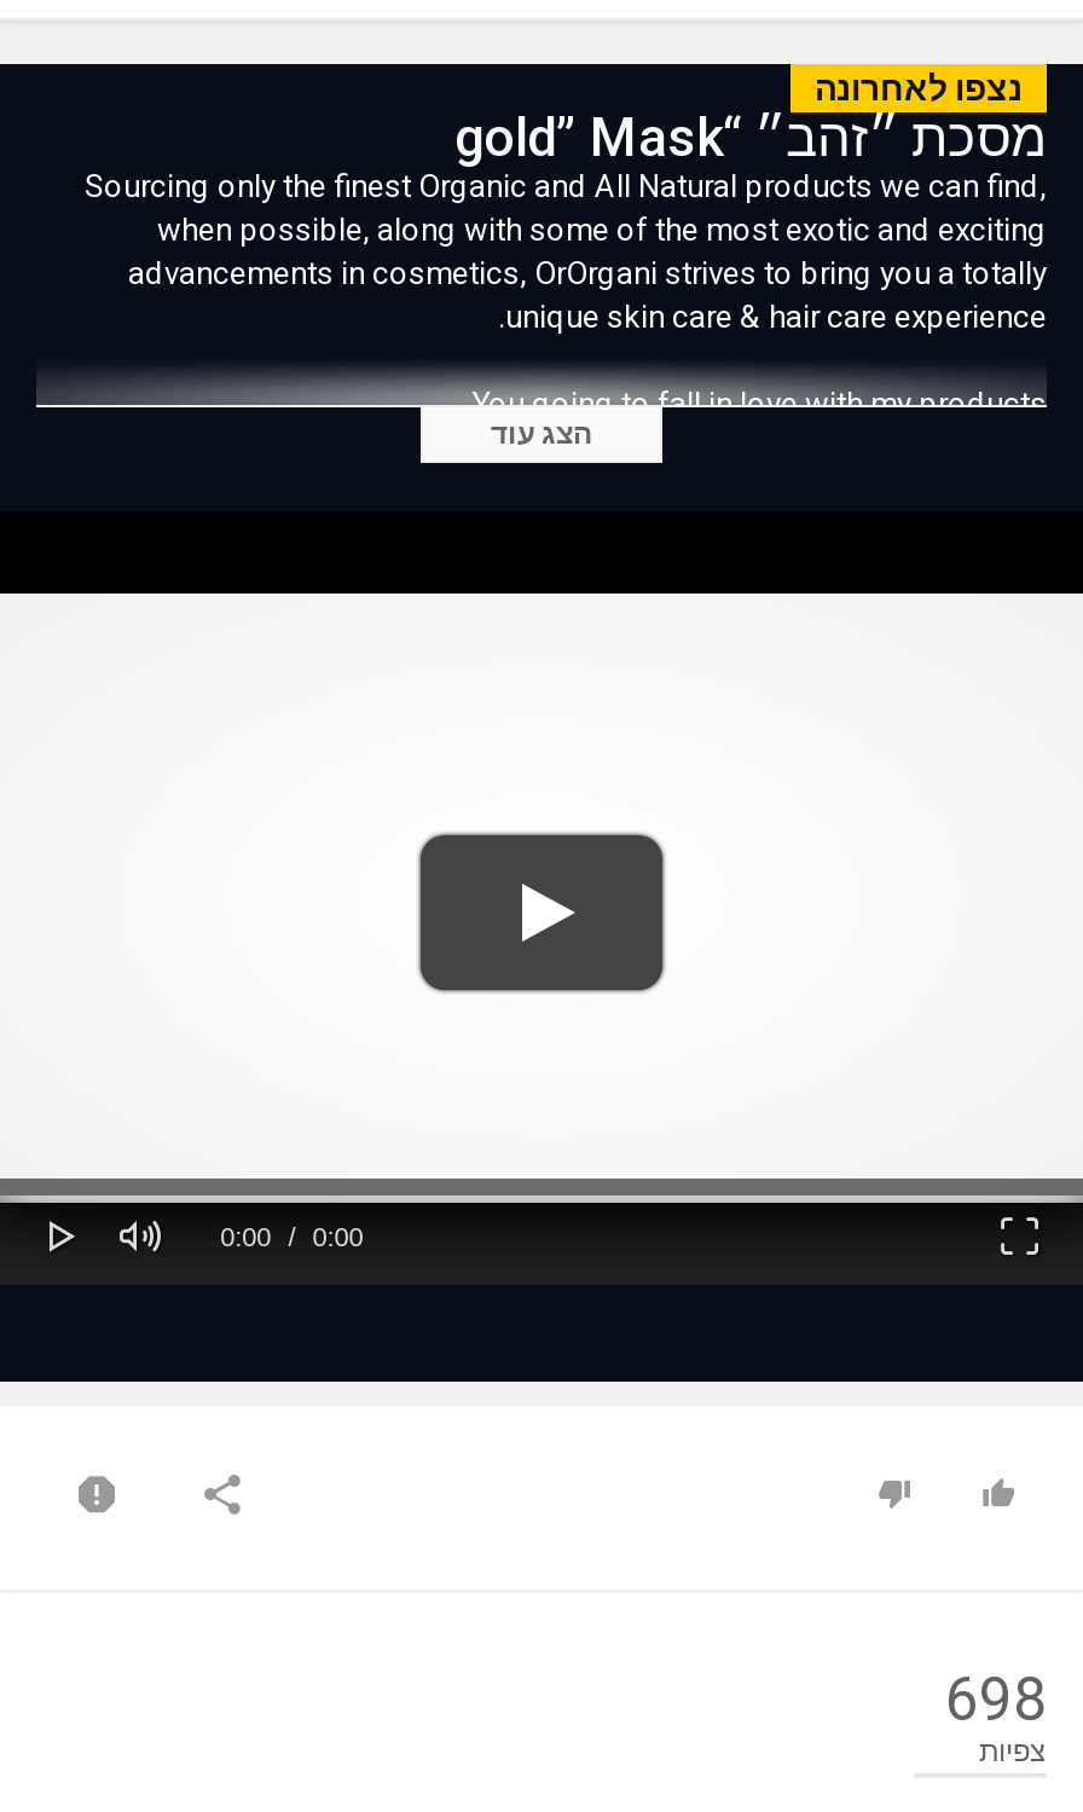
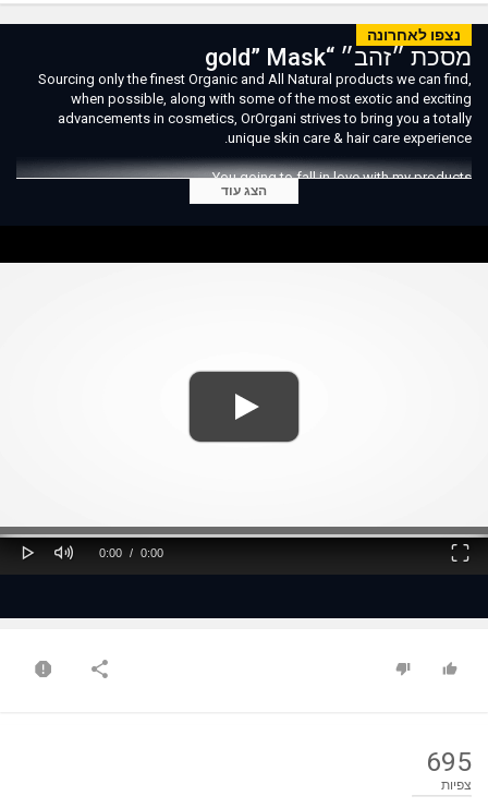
[945,1665,1047,1735] 698 -> [426,746,472,777] 695

